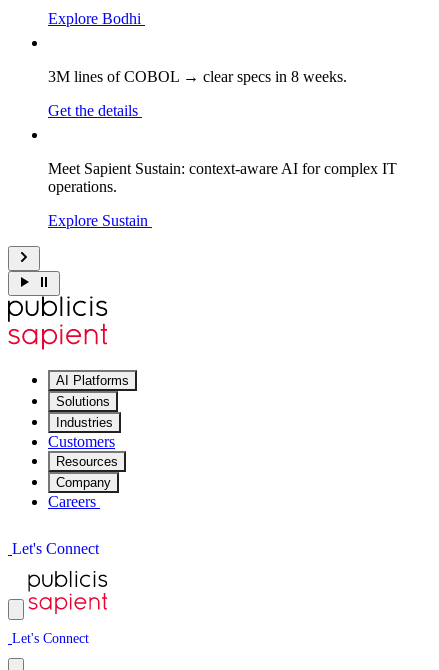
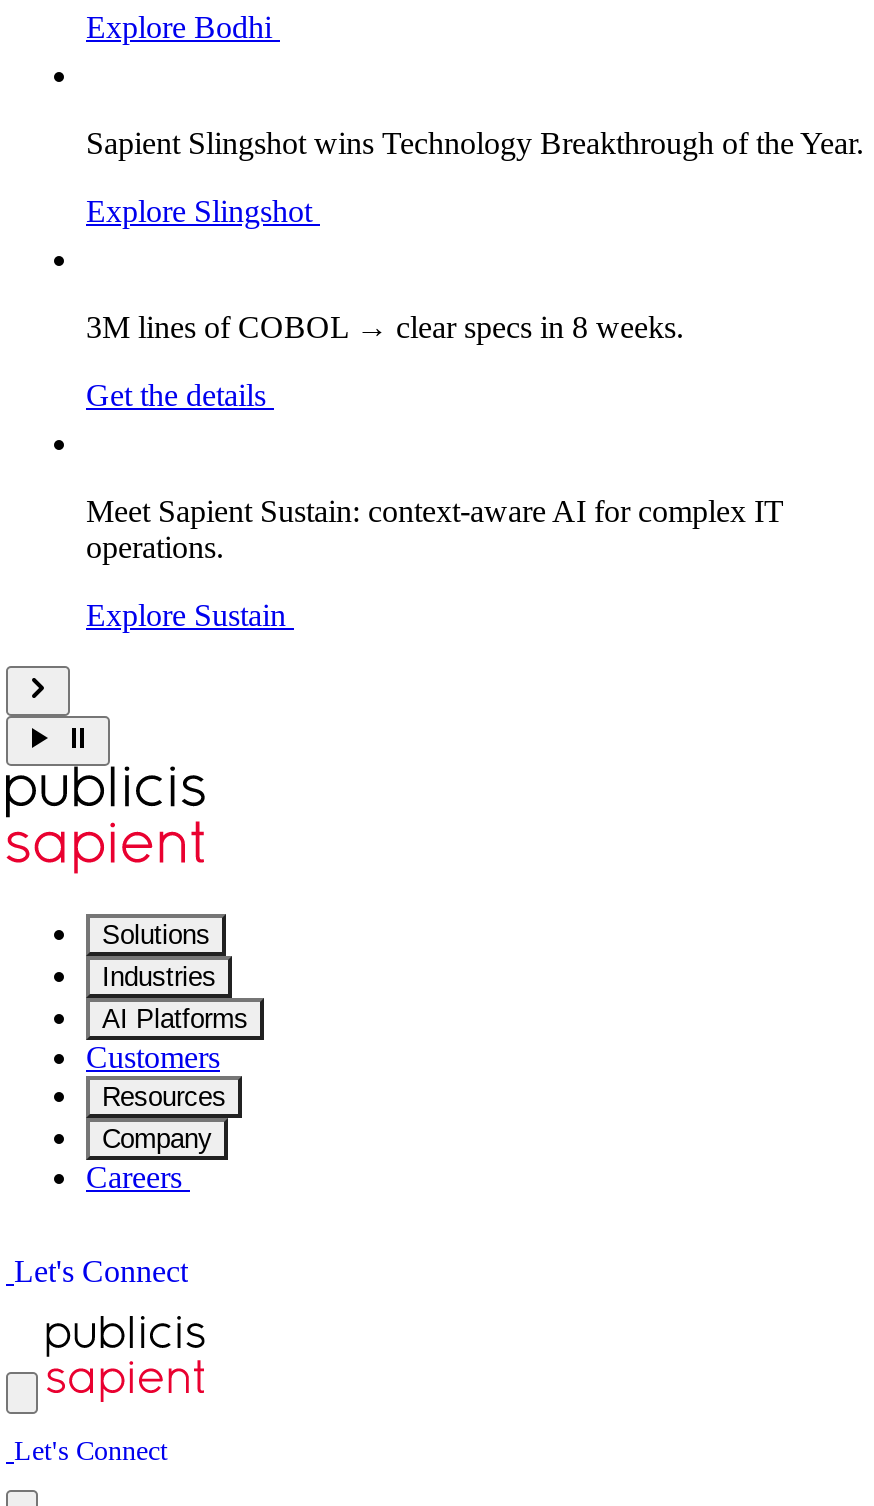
none -> [86,126,864,228] Sapient Slingshot wins Technology Breakthrough of the Year. | Explore Slingshot
moved [56,373,129,388] -> [102,1004,248,1034]: AI Platforms

